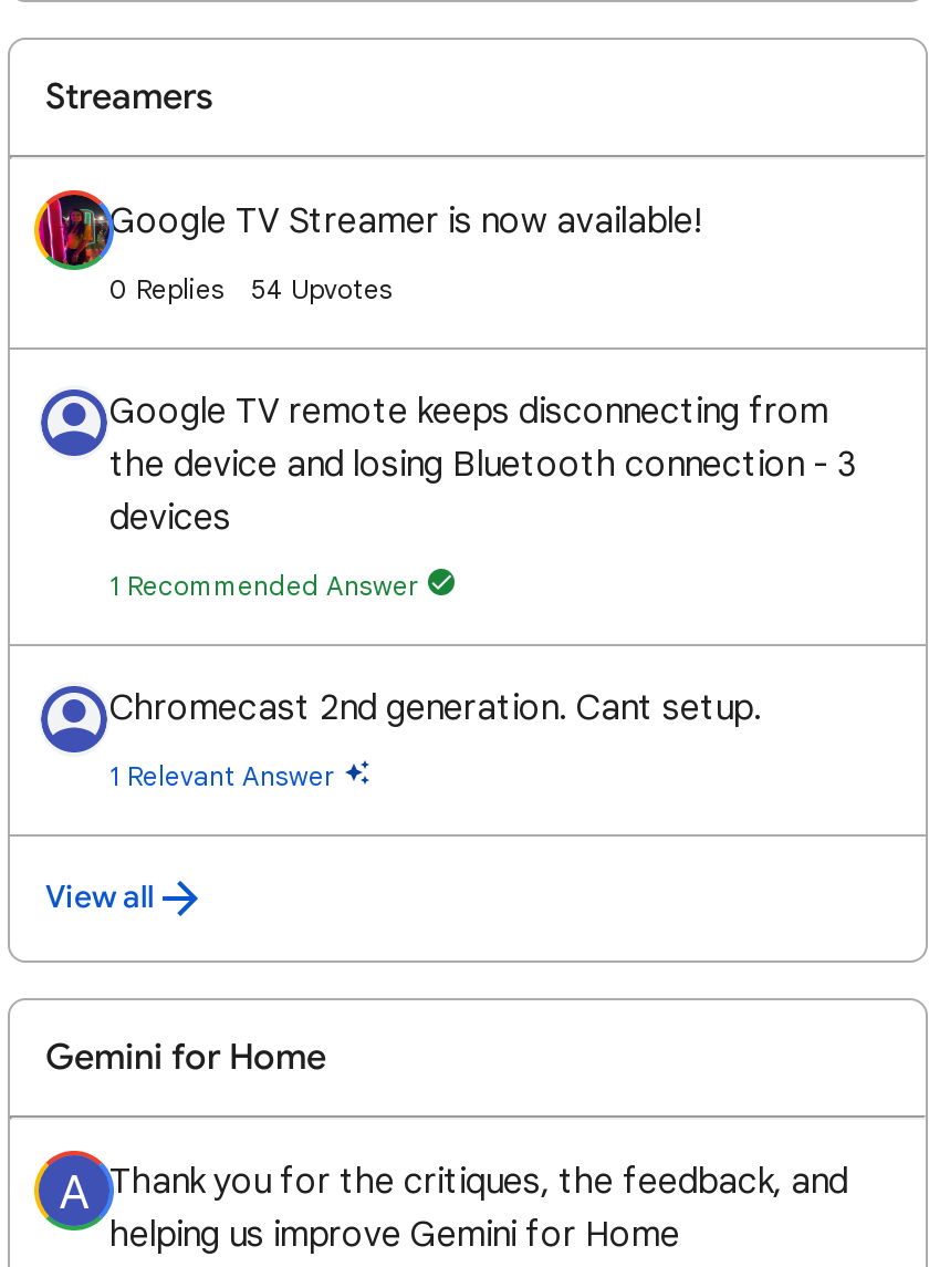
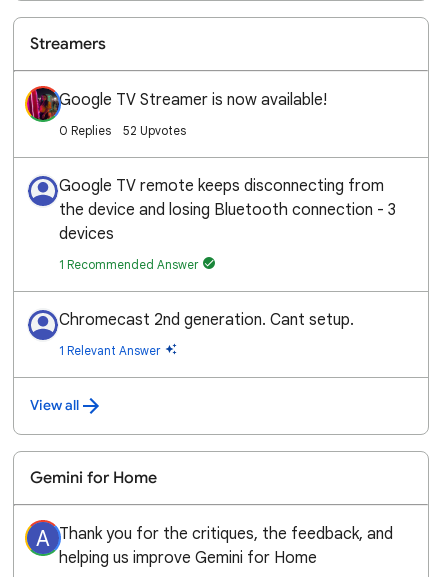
[251,272,393,305] 54 Upvotes -> [123,123,186,138] 52 Upvotes

